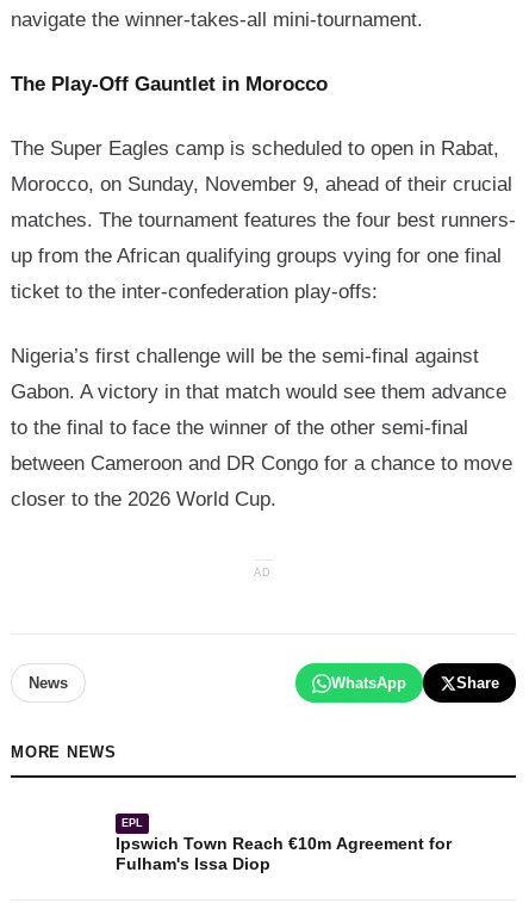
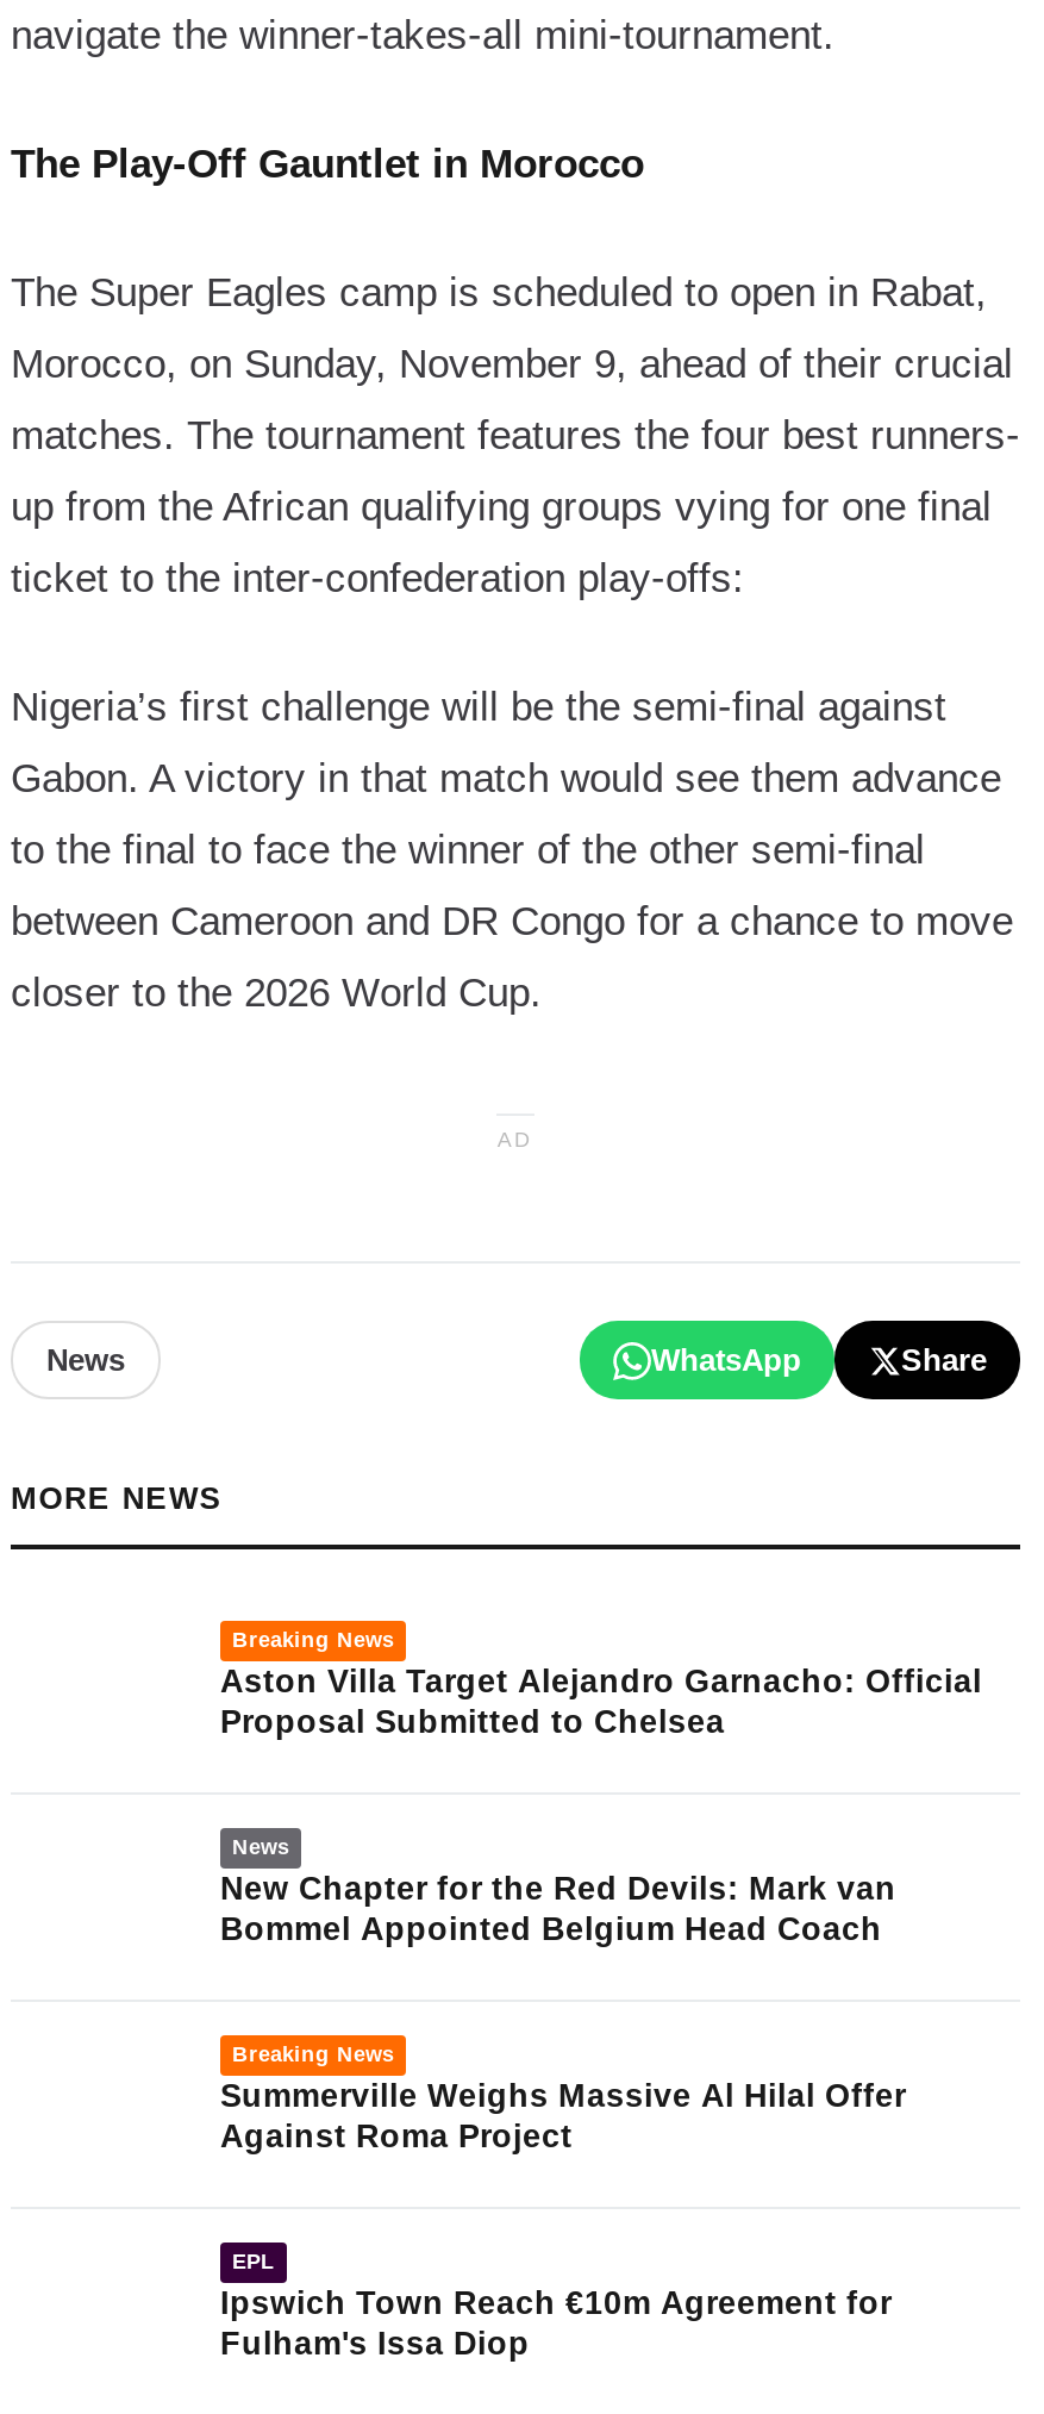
none -> [220,1628,982,1740] Breaking News | Aston Villa Target Alejandro Garnacho: Official | Proposal Submitted to Chelsea
none -> [220,1835,896,1947] News | New Chapter for the Red Devils: Mark van | Bommel Appointed Belgium Head Coach
none -> [220,2042,906,2154] Breaking News | Summerville Weighs Massive Al Hilal Offer | Against Roma Project

